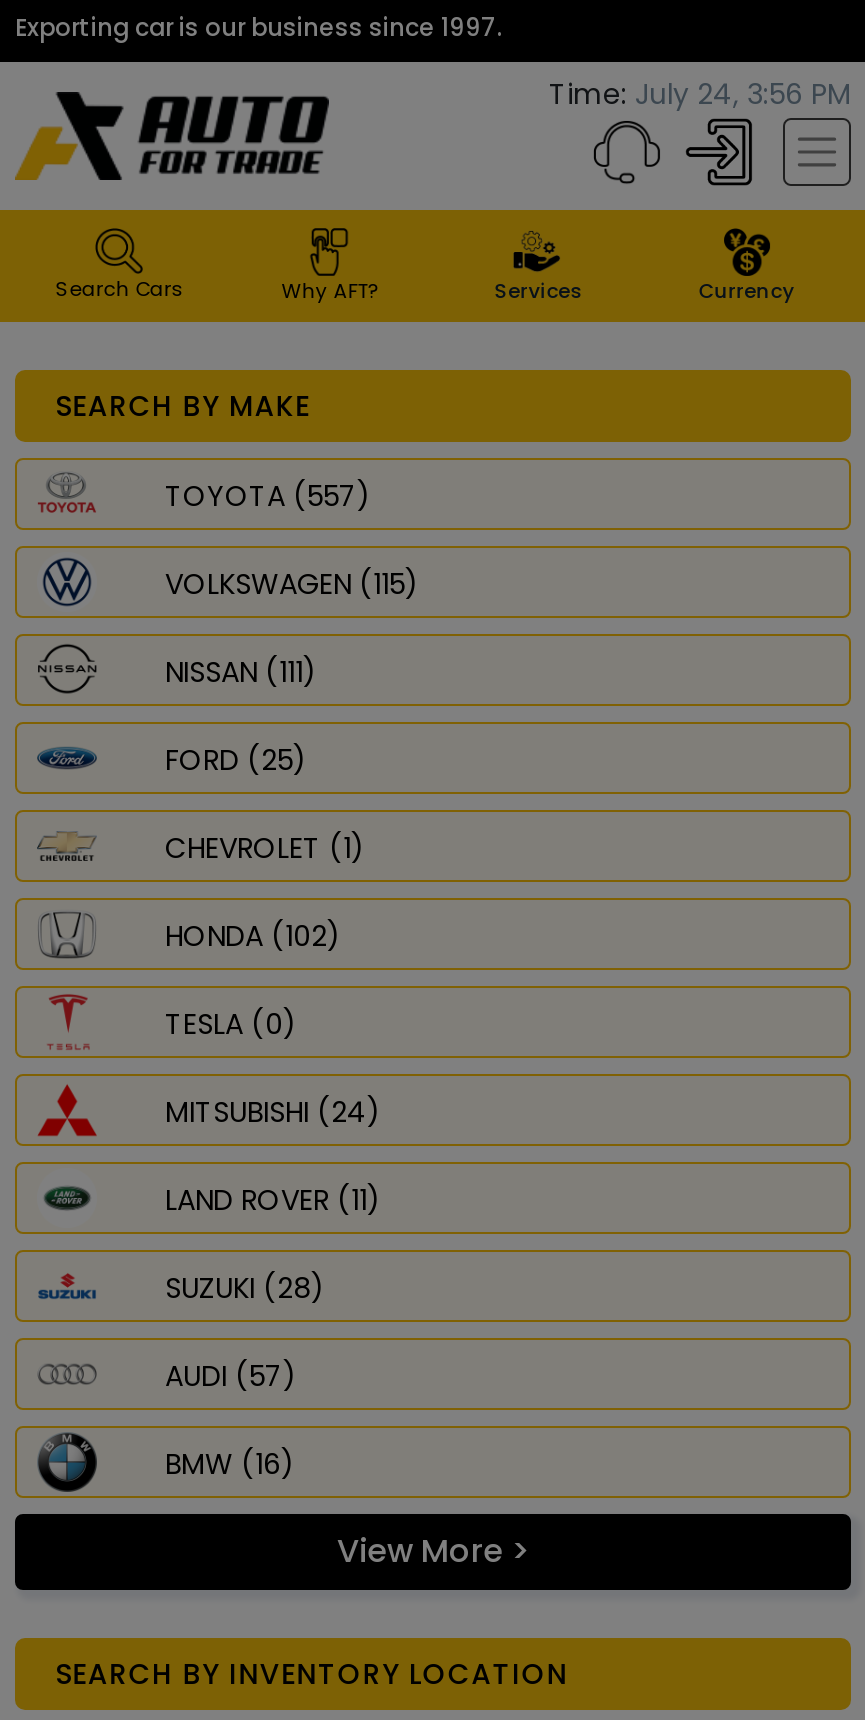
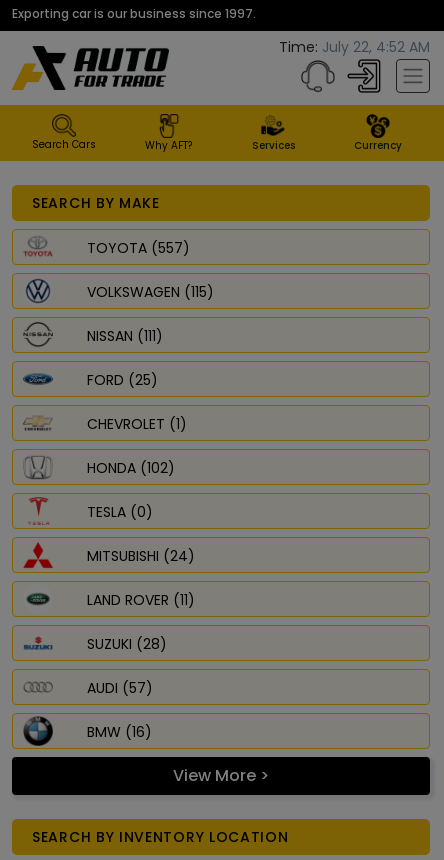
[549,74,851,114] Time: July 24, 3:56 PM -> [279,37,430,57] Time: July 22, 4:52 AM

